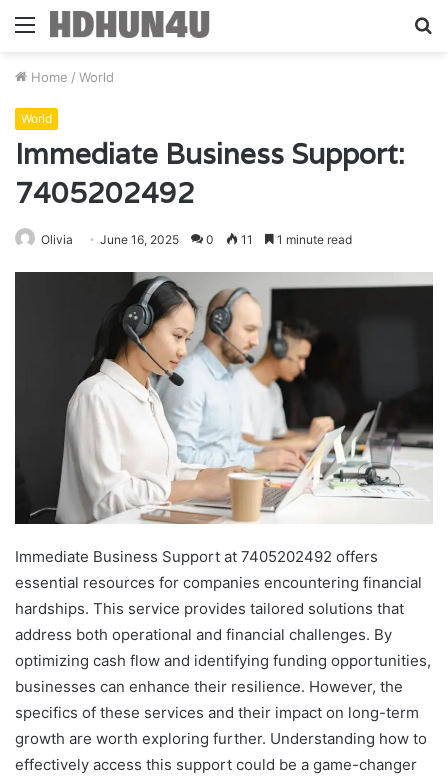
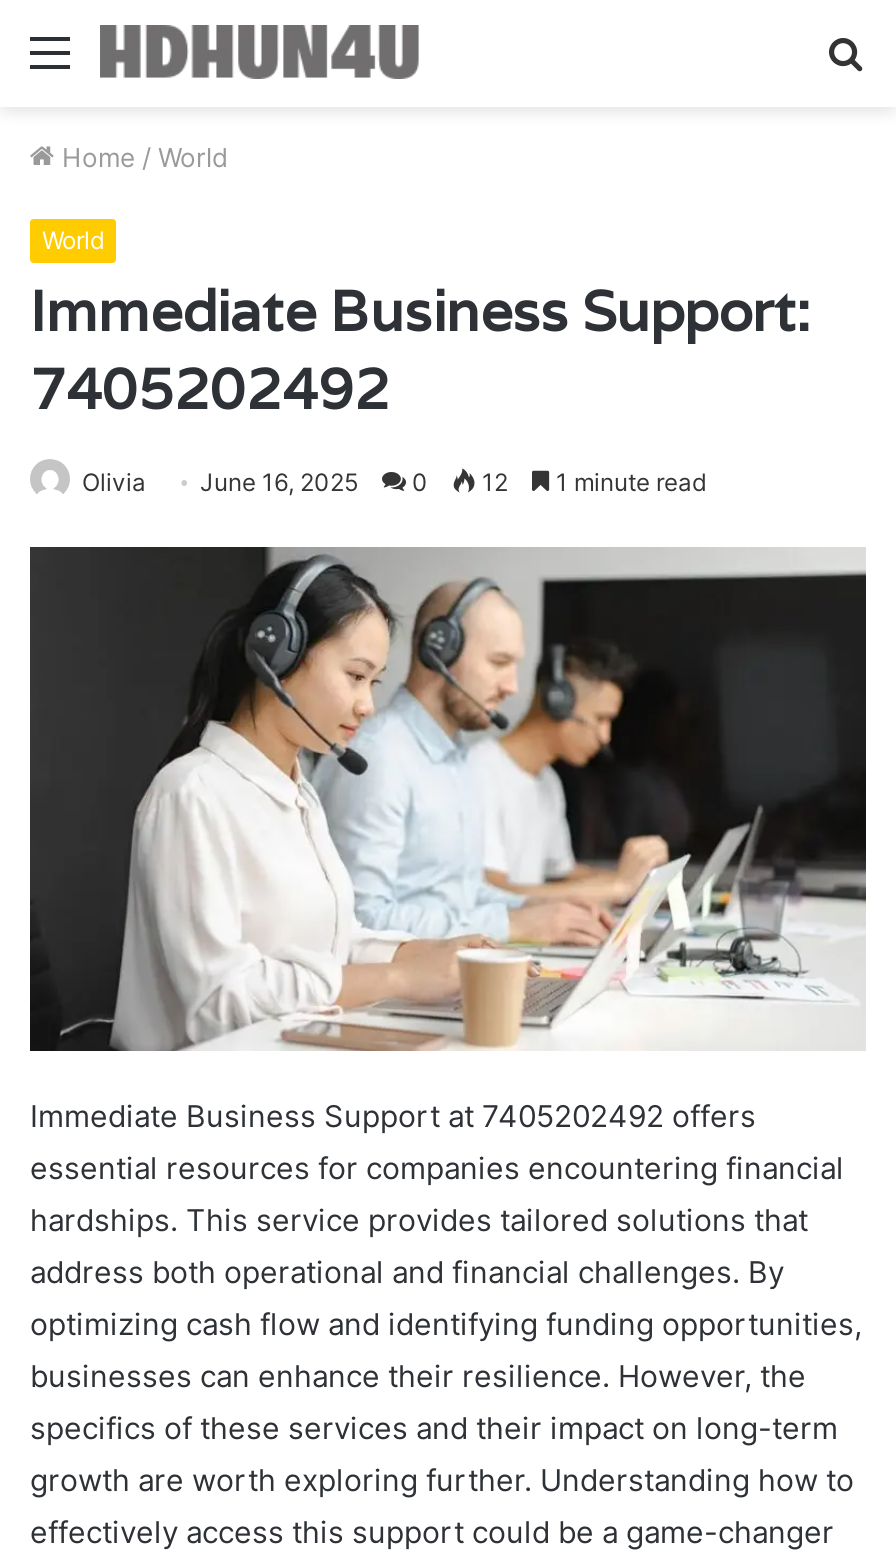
[41,232,352,247] Olivia June 16, 2025 0 11 1 minute read -> [82,467,706,497] Olivia June 16, 2025 0 12 1 minute read

